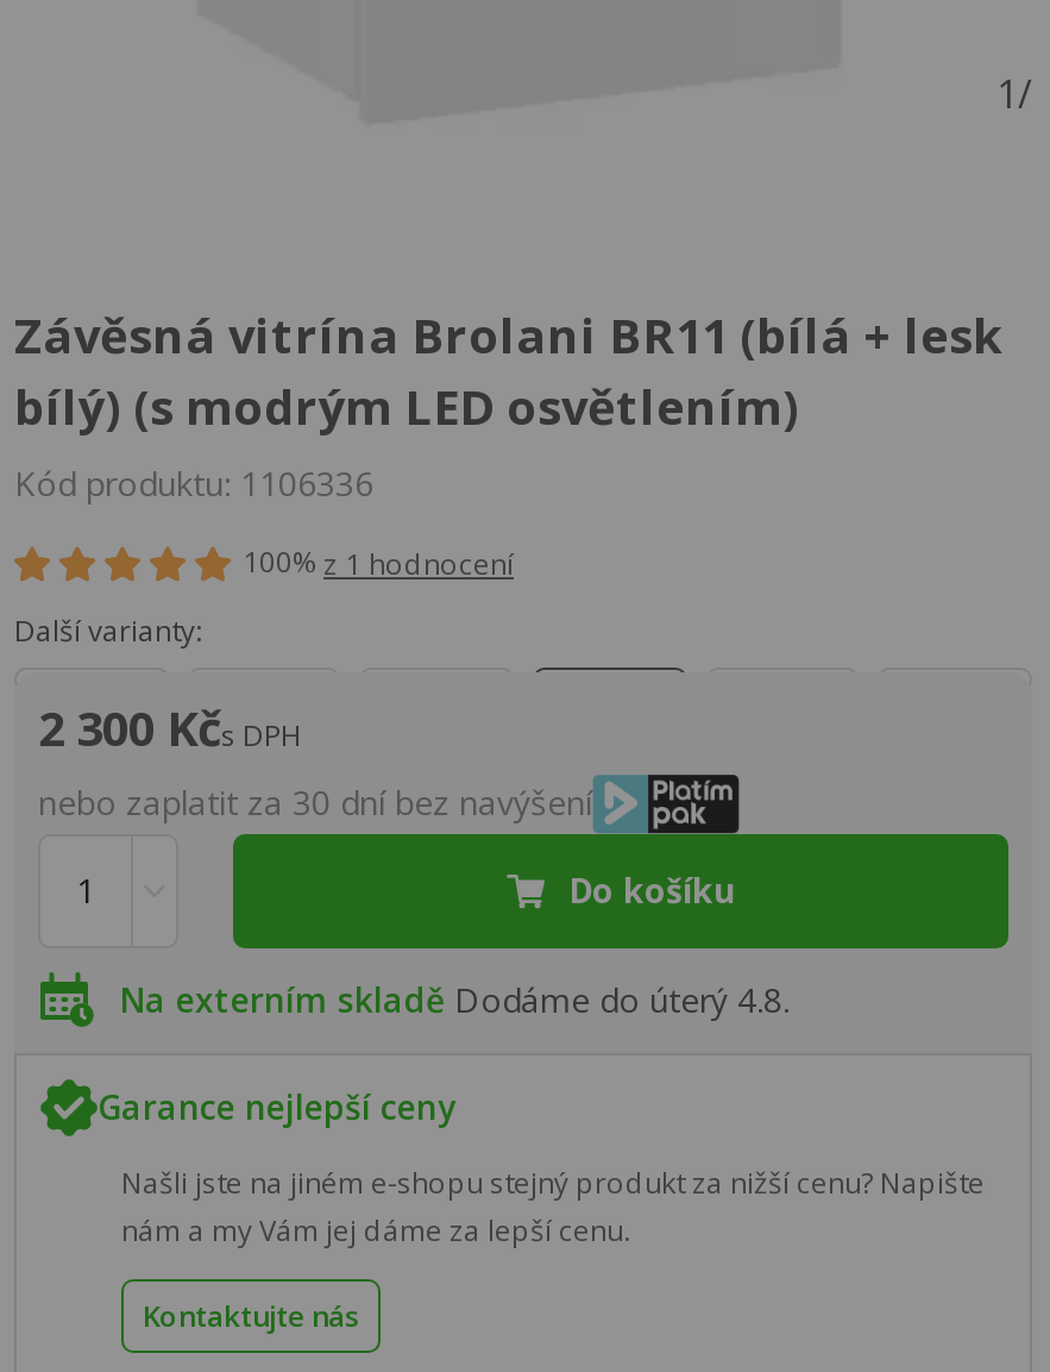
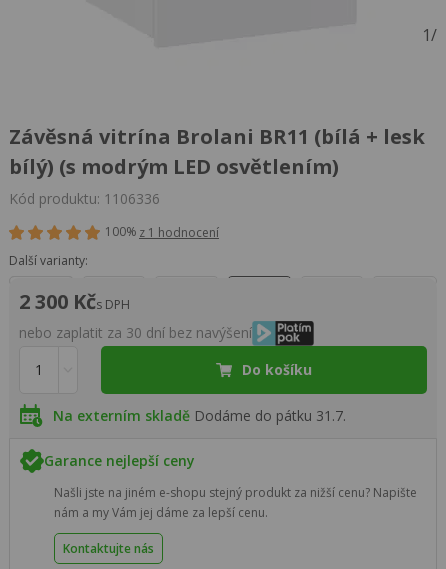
[119,976,790,1021] Na externím skladě Dodáme do úterý 4.8. -> [53,406,346,425] Na externím skladě Dodáme do pátku 31.7.

